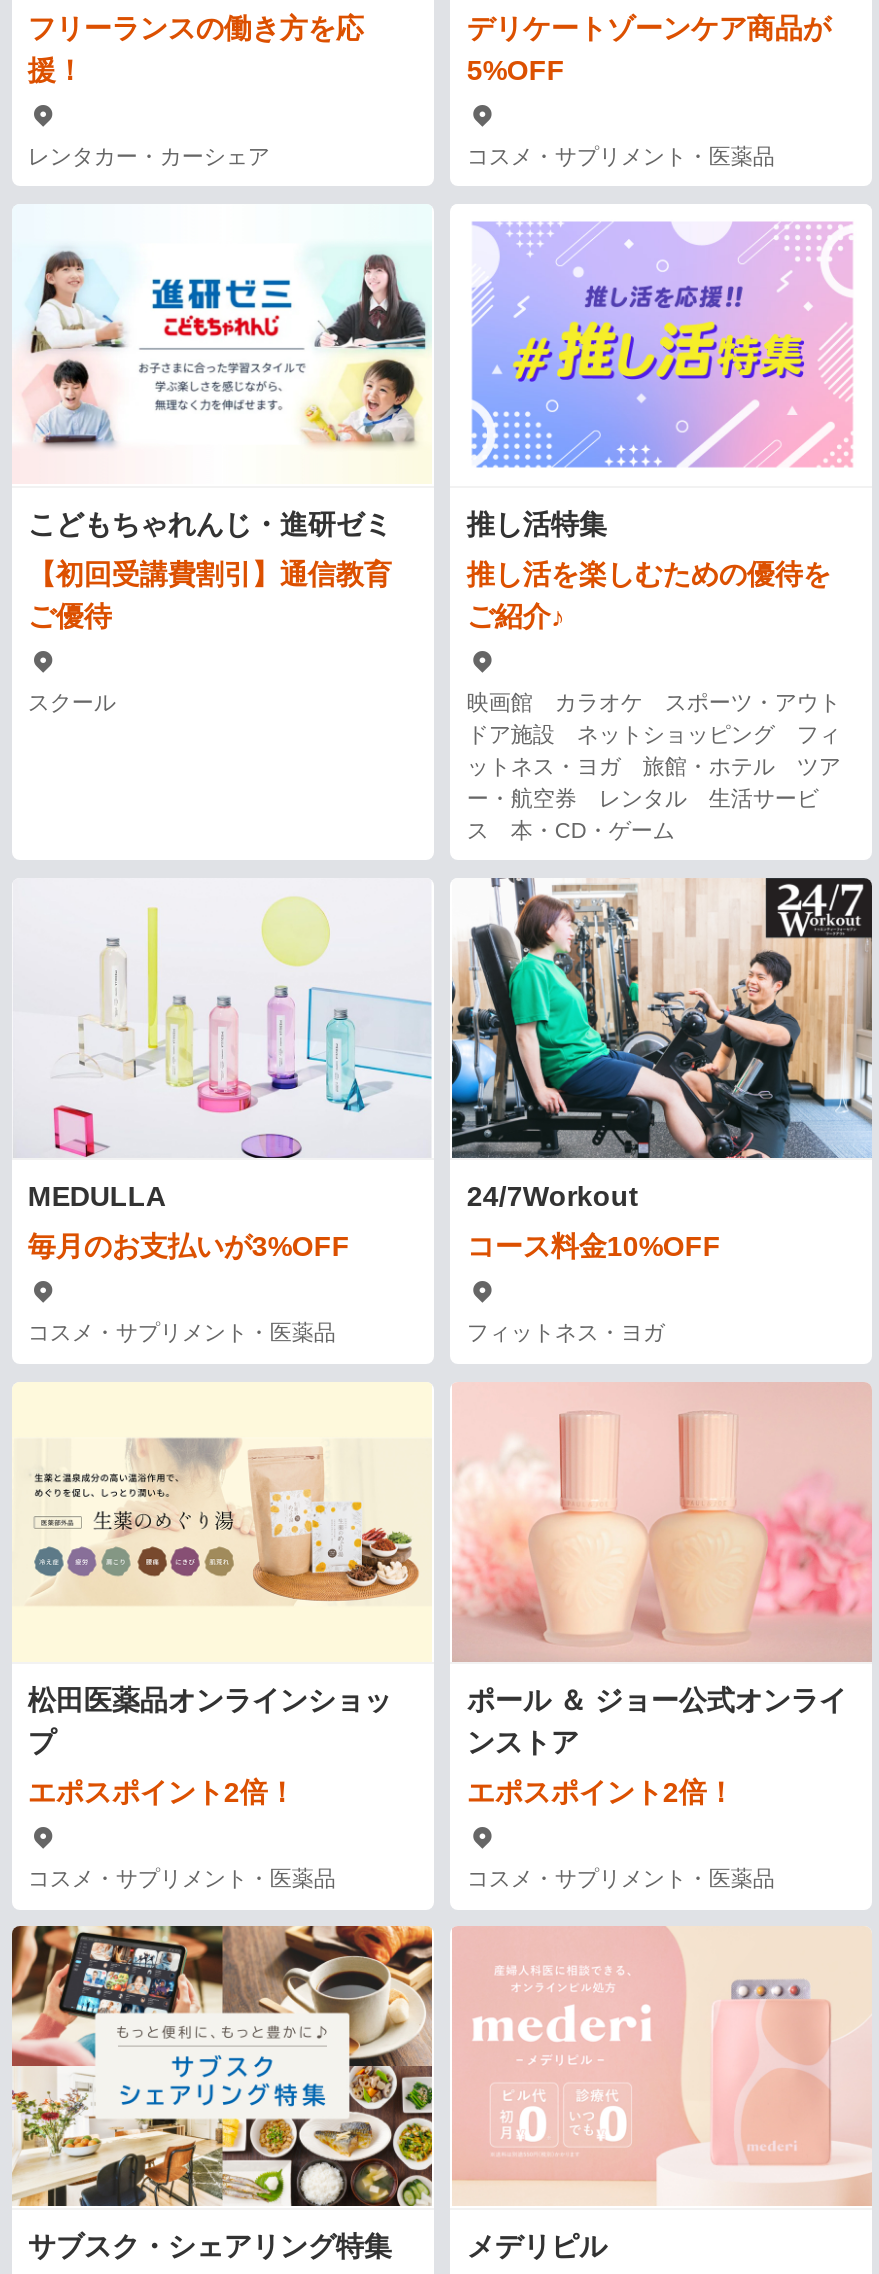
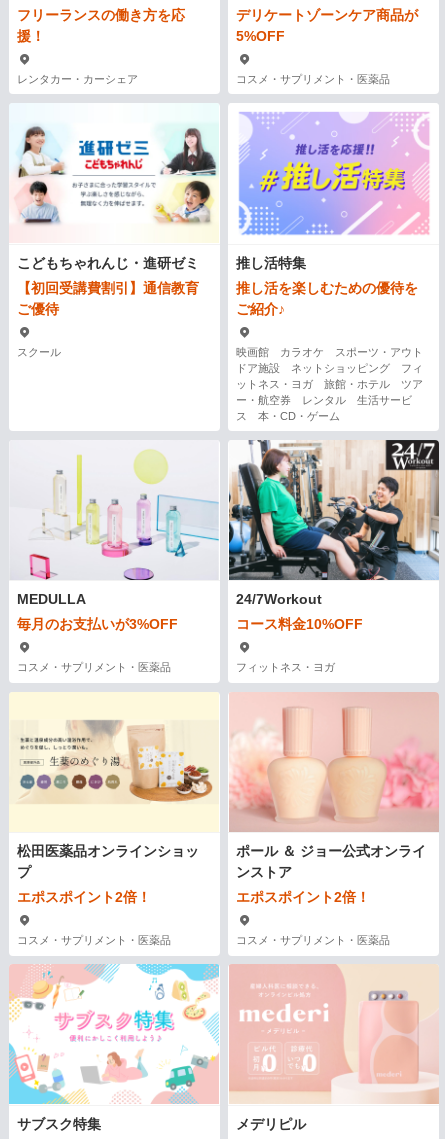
[10,1924,434,2262] [image] | サブスク・シェアリング特集 -> [8,963,219,1132] [image] | サブスク特集

